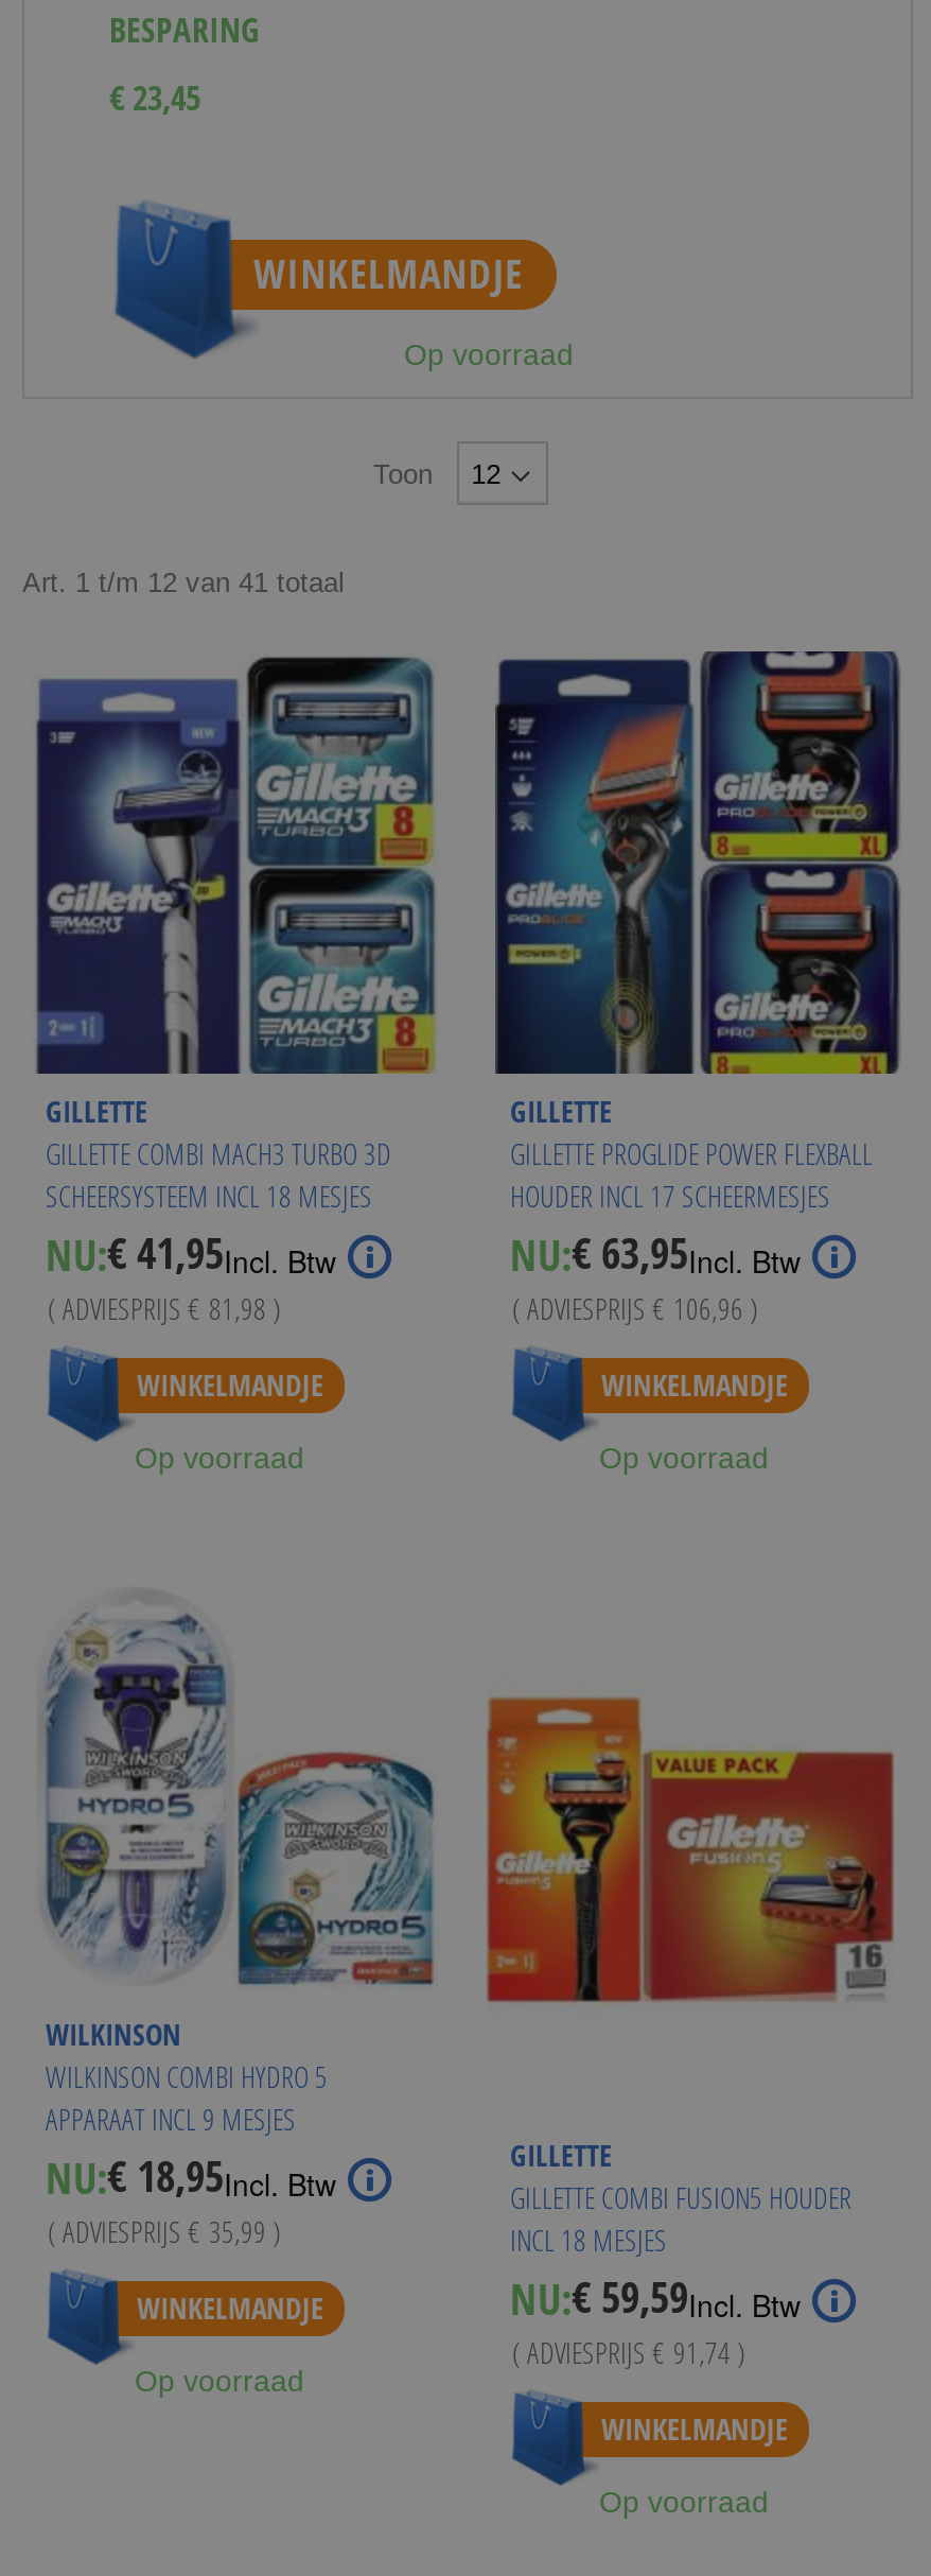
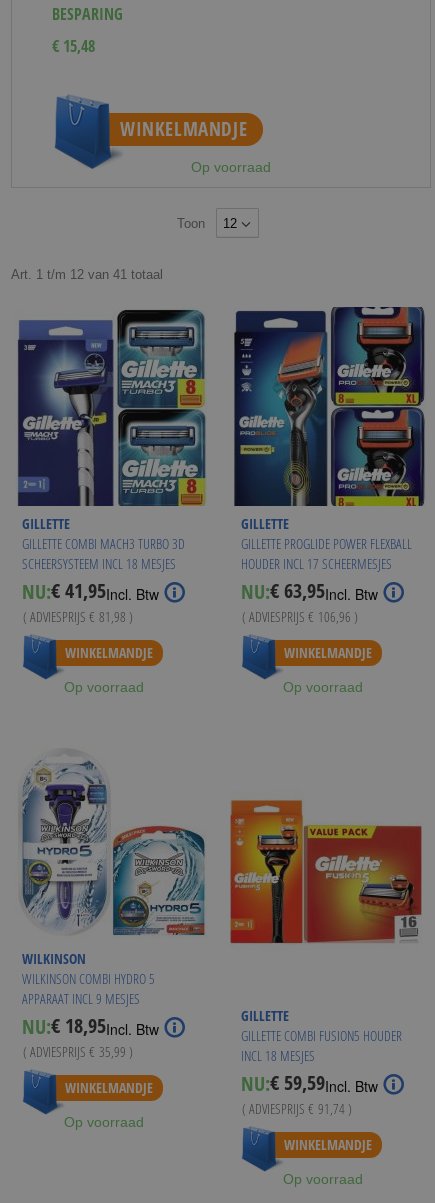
[109,74,200,121] € 23,45 -> [52,35,95,57] € 15,48

